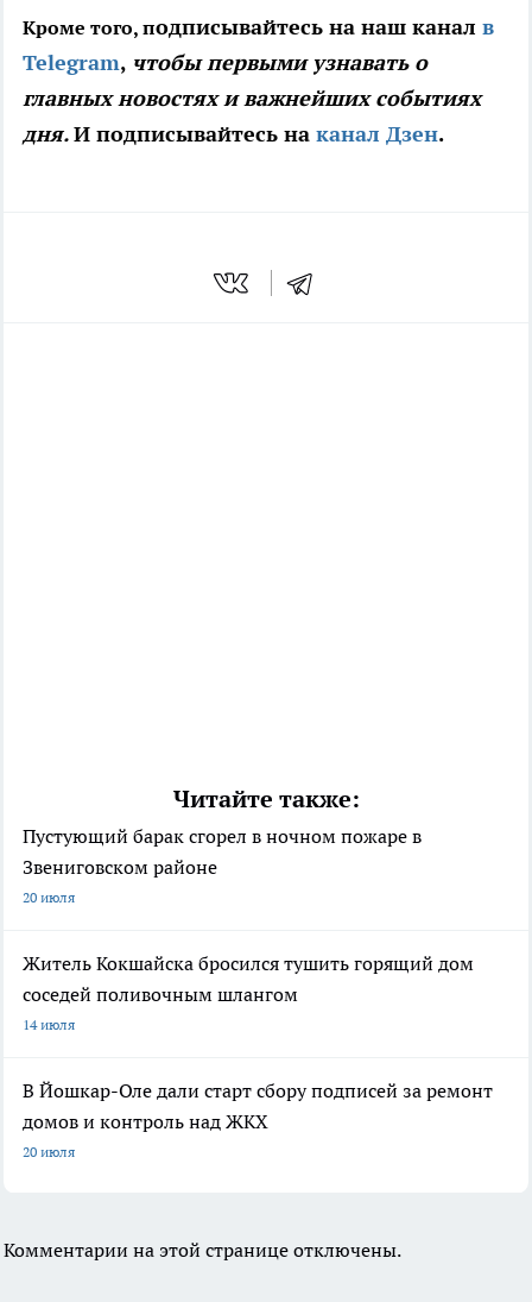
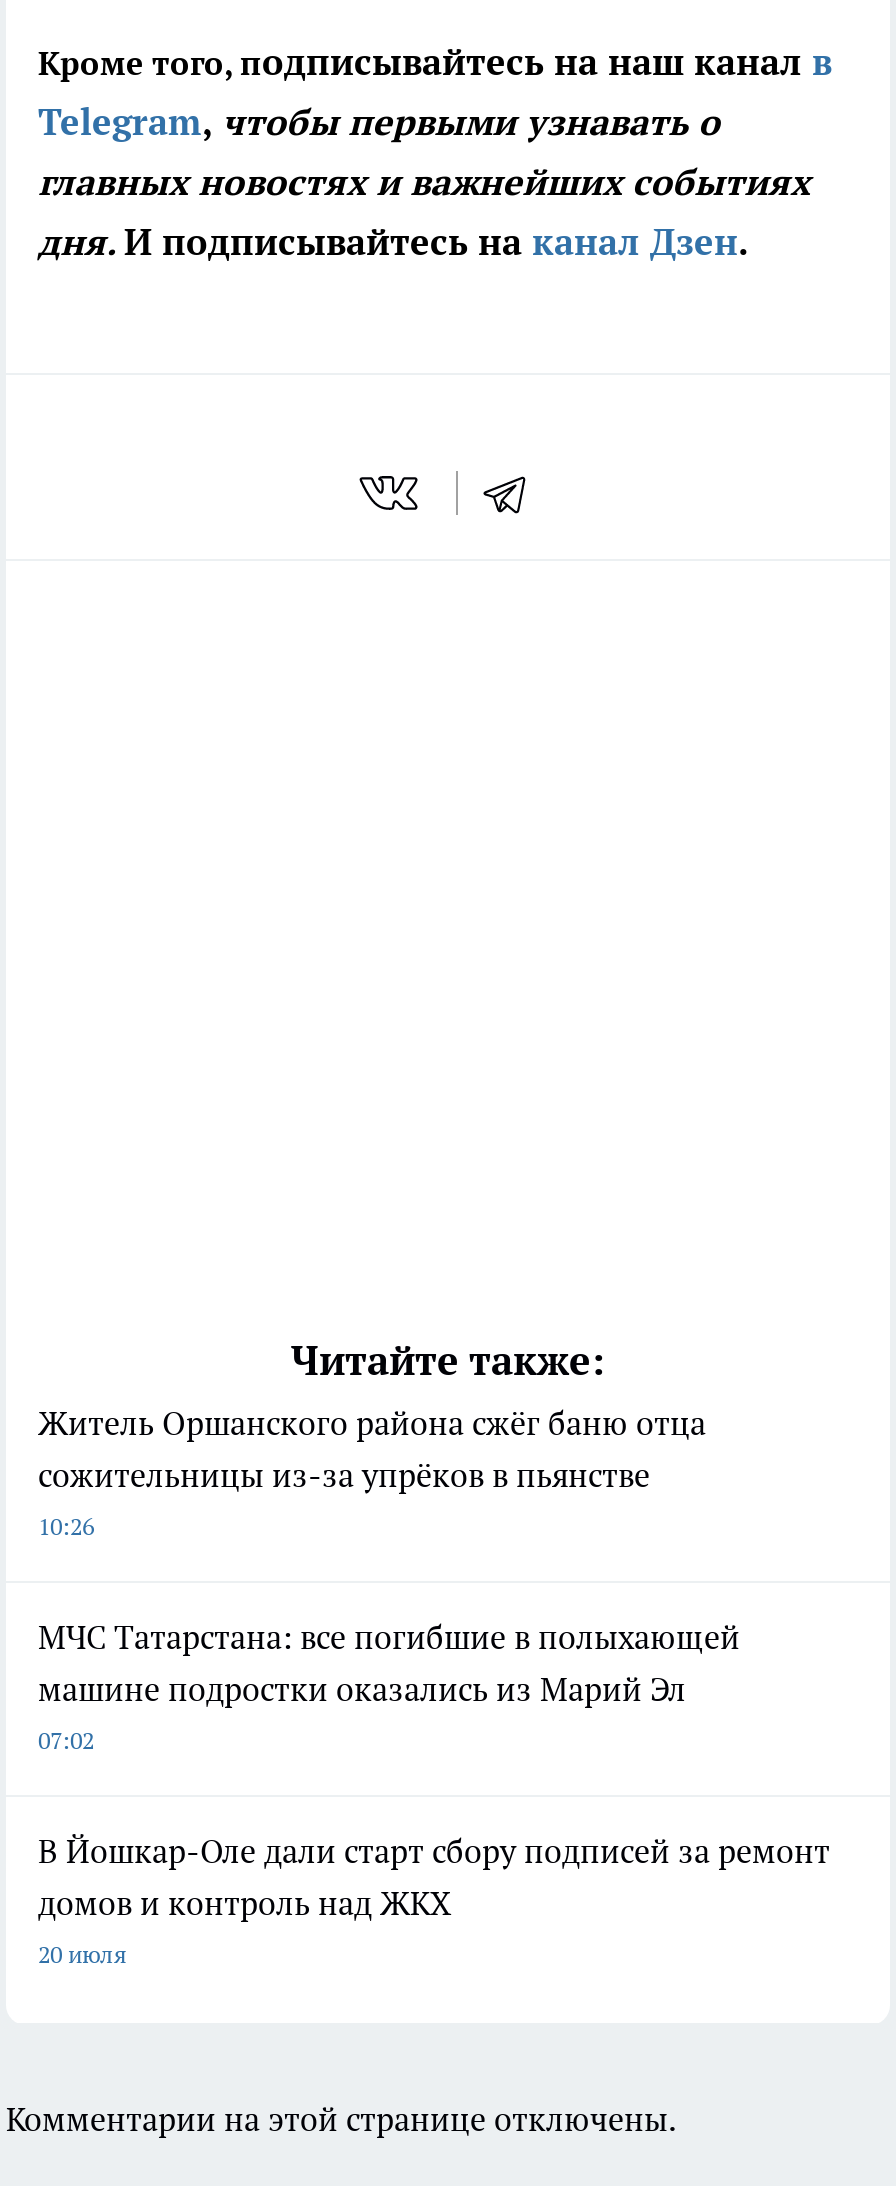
[23,824,422,906] Пустующий барак сгорел в ночном пожаре в | Звениговском районе | 20 июля -> [38,1402,706,1540] Житель Оршанского района сжёг баню отца | сожительницы из-за упрёков в пьянстве | 10:26
[23,951,474,1033] Житель Кокшайска бросился тушить горящий дом | соседей поливочным шлангом | 14 июля -> [38,1616,740,1754] МЧС Татарстана: все погибшие в полыхающей | машине подростки оказались из Марий Эл | 07:02

